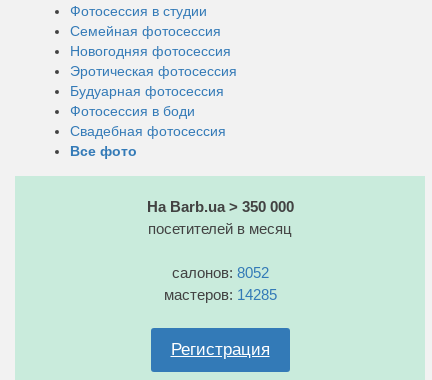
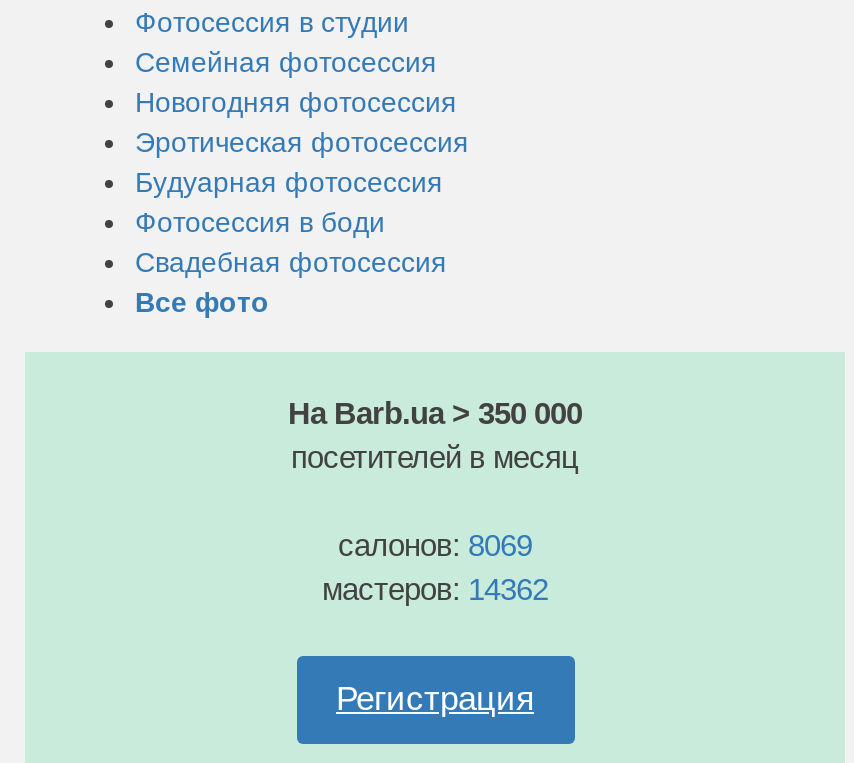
[171,264,268,281] салонов: 8052 -> [338,528,532,562] салонов: 8069
[163,286,276,303] мастеров: 14285 -> [322,572,548,606] мастеров: 14362

